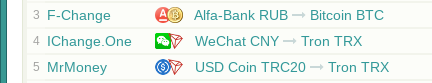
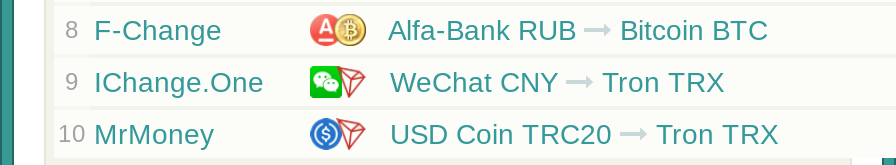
[32,7,111,23] 3 F-Change -> [65,14,222,46] 8 F-Change
[32,33,132,49] 4 IChange.One -> [65,66,264,98] 9 IChange.One
[32,59,107,75] 5 MrMoney -> [58,118,214,150] 10 MrMoney

